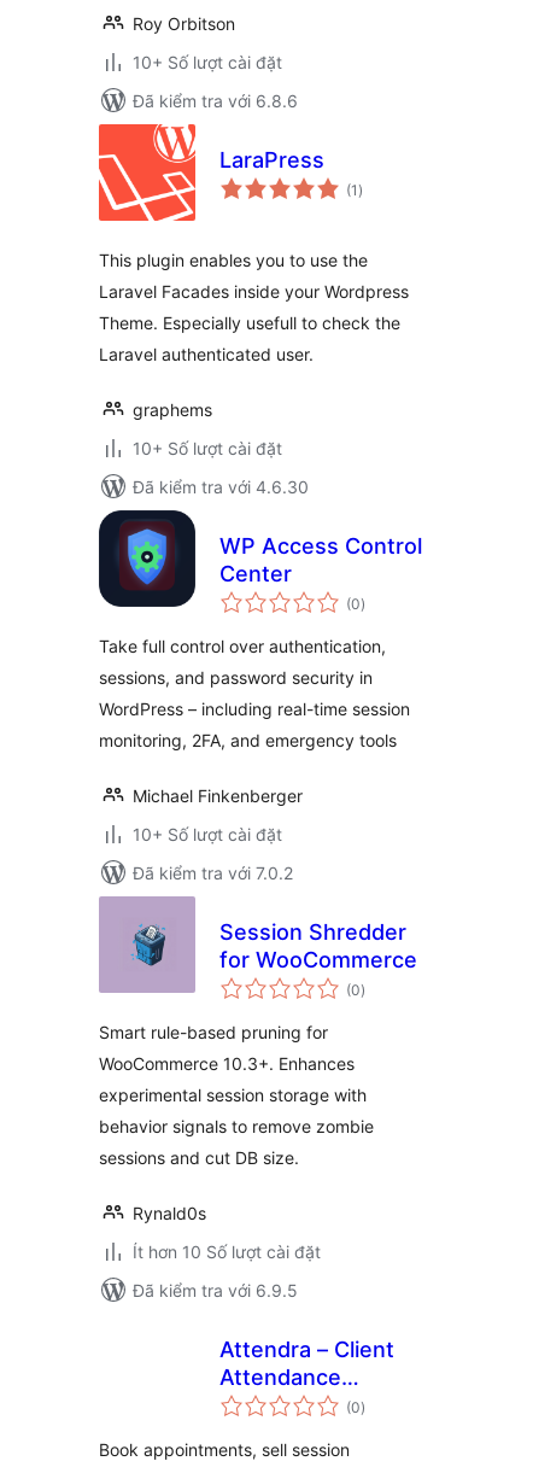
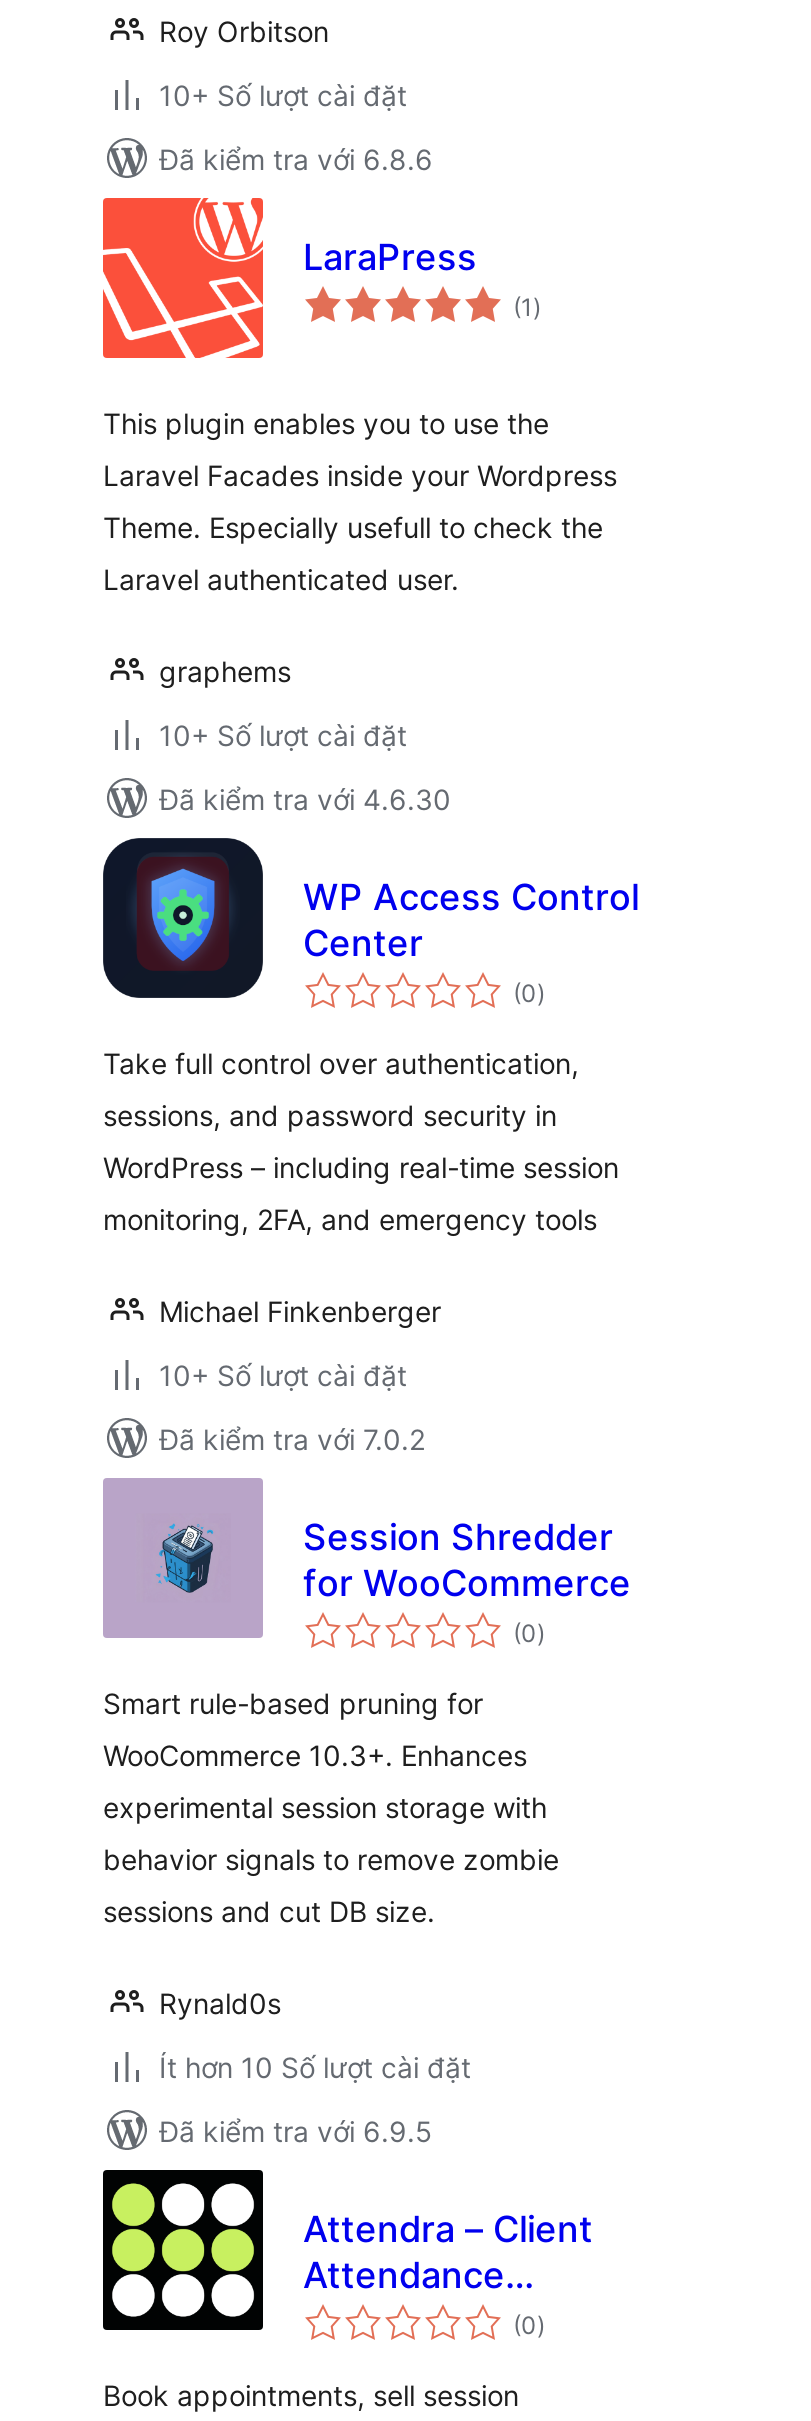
none -> [101,2168,265,2332] [image]

